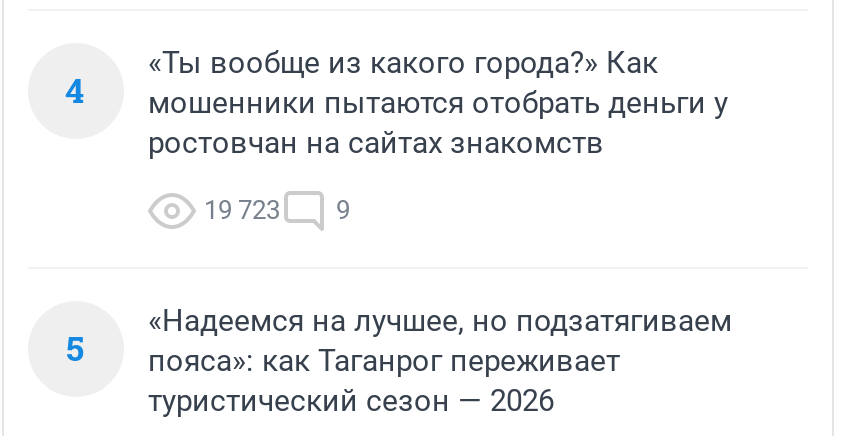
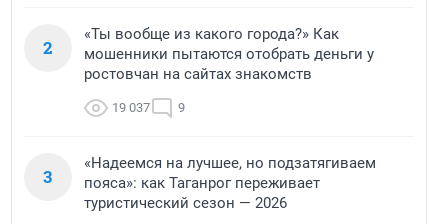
[65,66,728,120] 4 мошенники пытаются отобрать деньги у -> [43,36,374,63] 2 мошенники пытаются отобрать деньги у
[204,194,350,224] 19 723 9 -> [112,100,185,115] 19 037 9
[66,324,620,378] 5 пояса»: как Таганрог переживает -> [43,165,320,192] 3 пояса»: как Таганрог переживает

